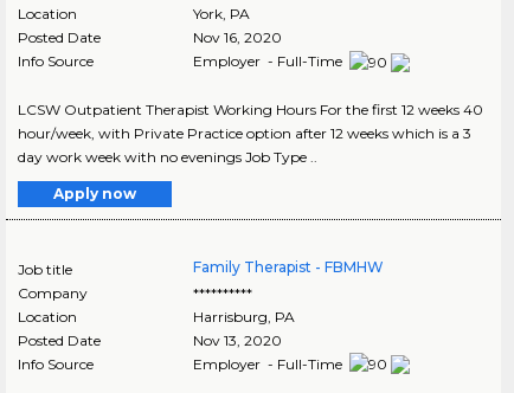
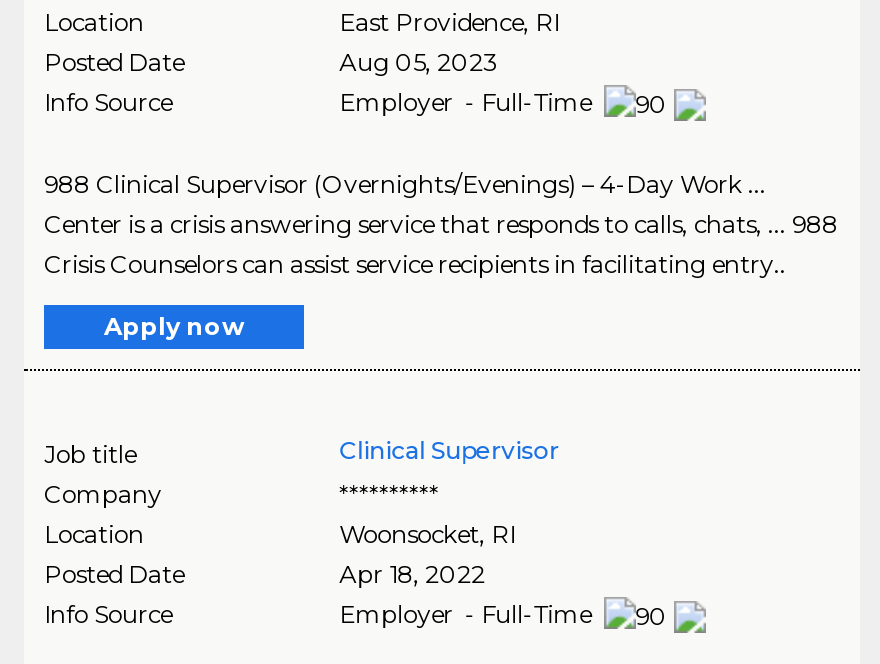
[193,4,250,22] York, PA -> [339,7,559,37] East Providence, RI
[193,28,282,46] Nov 16, 2020 -> [339,47,497,77] Aug 05, 2023
[18,100,483,165] LCSW Outpatient Therapist Working Hours For the first 12 weeks 40 | hour/week, with Private Practice option after 12 weeks which is a 3 | day work week with no evenings Job Type .. -> [44,169,838,279] 988 Clinical Supervisor (Overnights/Evenings) – 4-Day Work ... | Center is a crisis answering service that responds to calls, chats, ... 988 | Crisis Counselors can assist service recipients in facilitating entry..
[193,257,383,275] Family Therapist - FBMHW -> [339,435,559,465] Clinical Supervisor
[193,307,295,325] Harrisburg, PA -> [339,519,515,549] Woonsocket, RI
[193,331,282,349] Nov 13, 2020 -> [339,559,485,589] Apr 18, 2022

